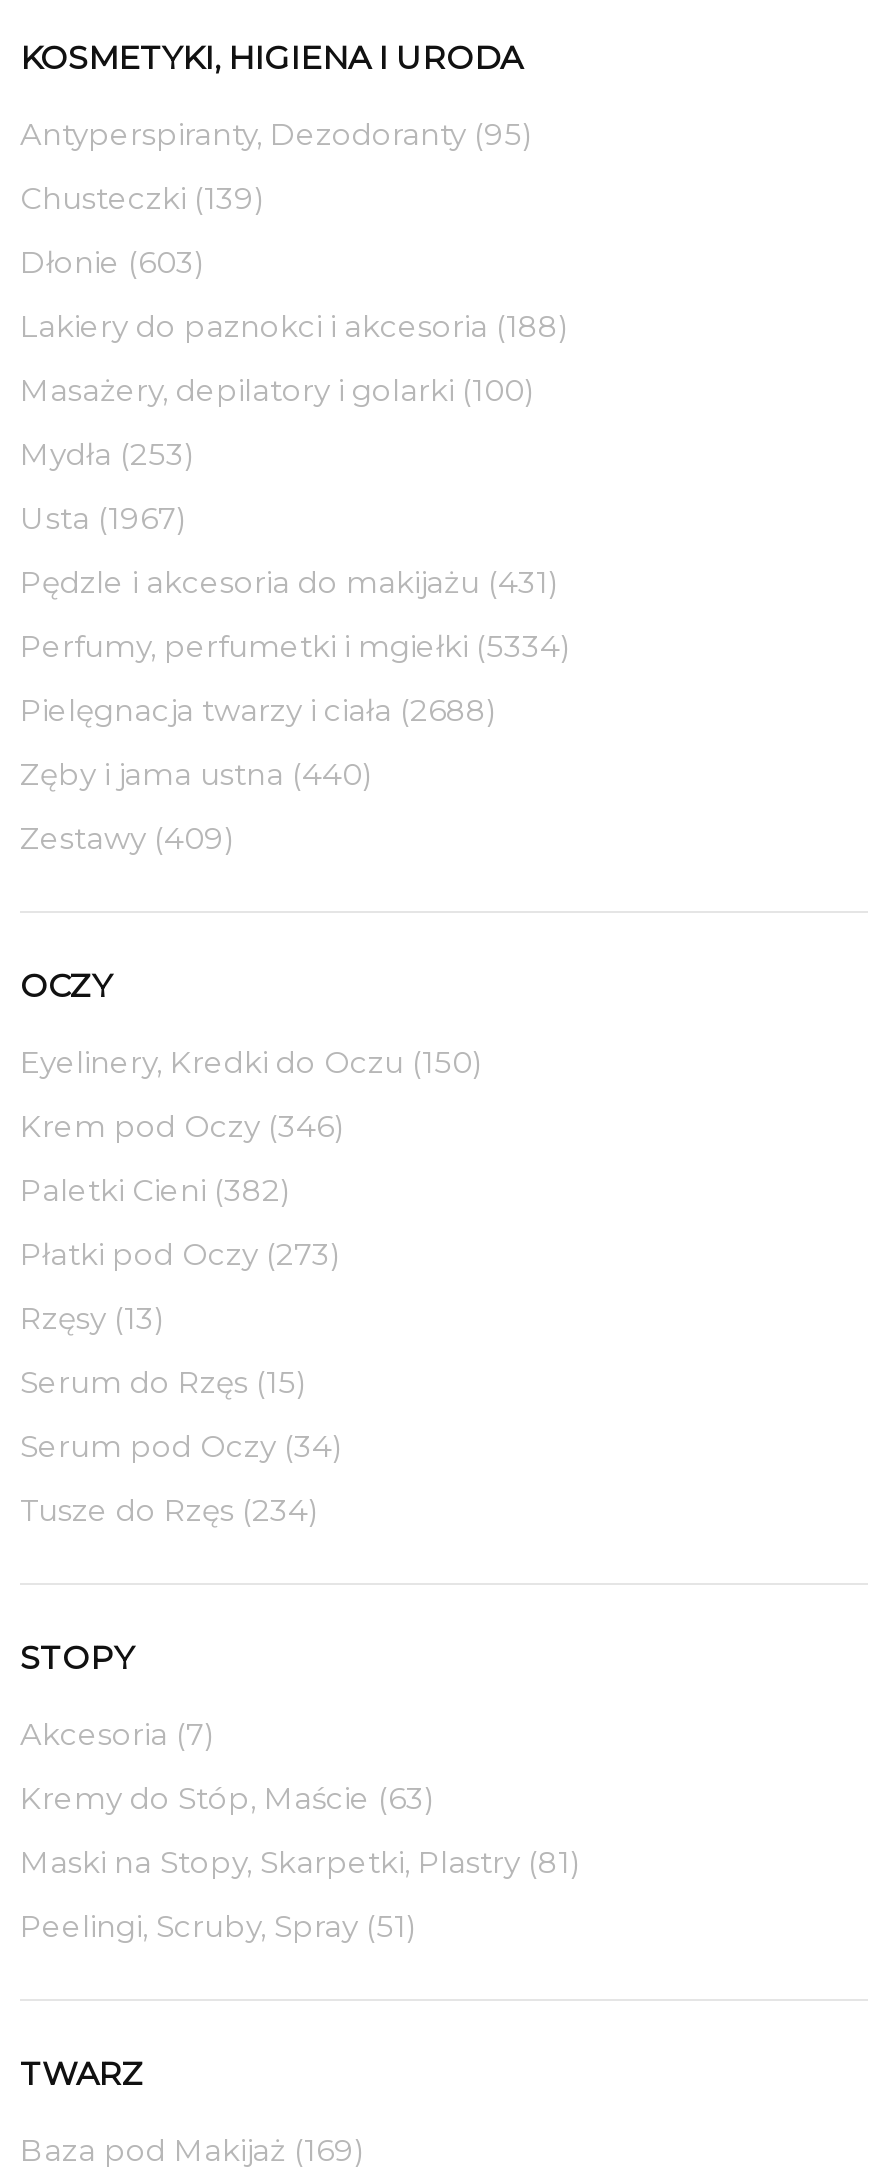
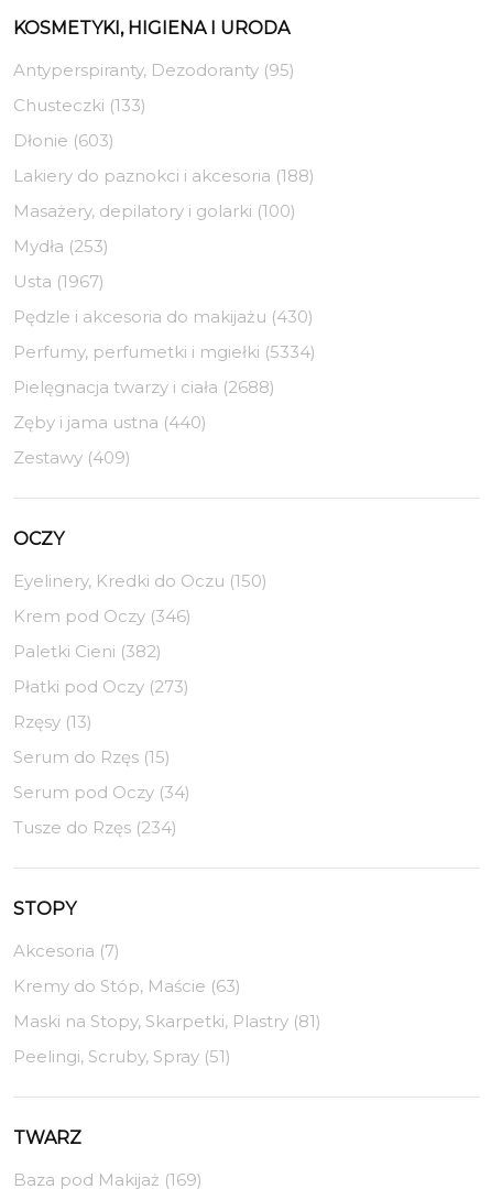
[20,179,264,217] Chusteczki (139) -> [13,95,146,116] Chusteczki (133)
[20,563,558,601] Pędzle i akcesoria do makijażu (431) -> [13,306,314,327] Pędzle i akcesoria do makijażu (430)

